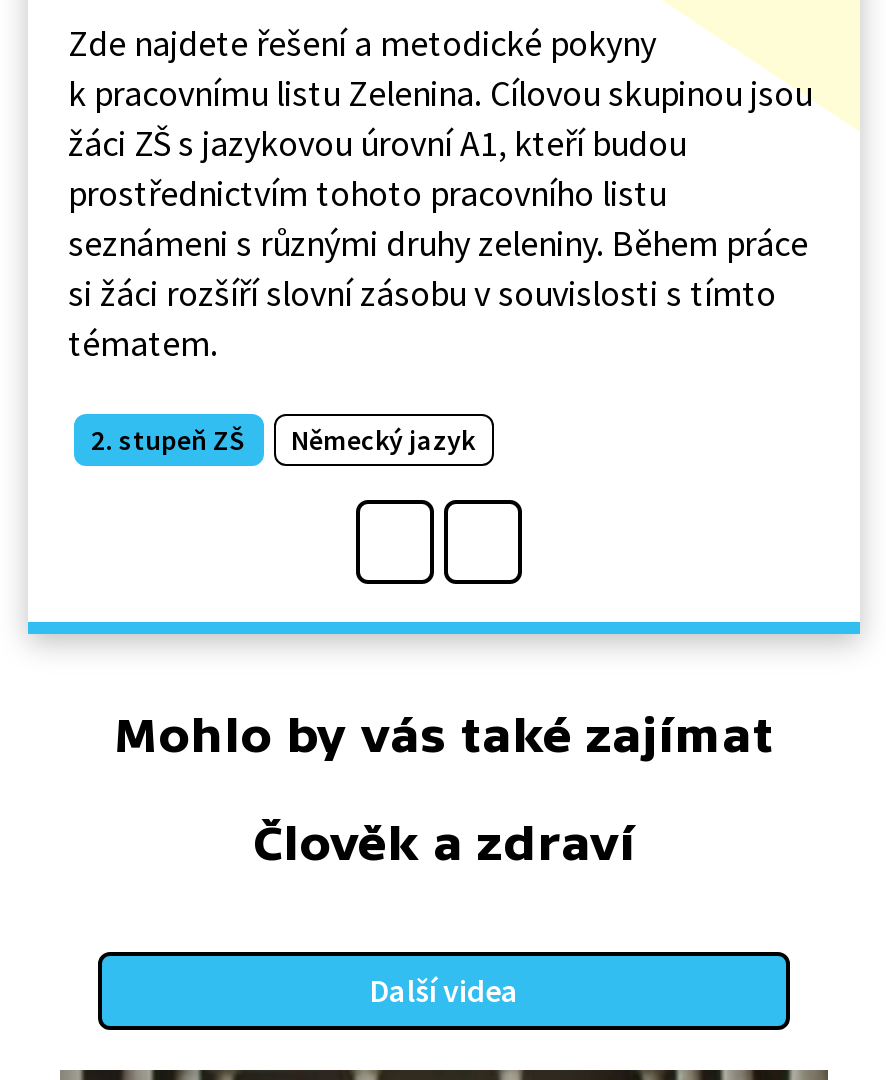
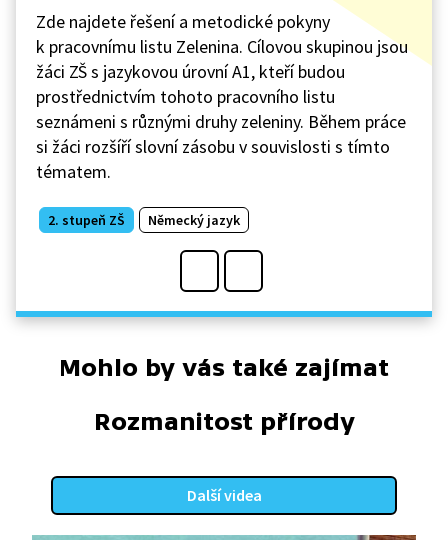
[253,816,635,870] Člověk a zdraví -> [93,408,354,435] Rozmanitost přírody

